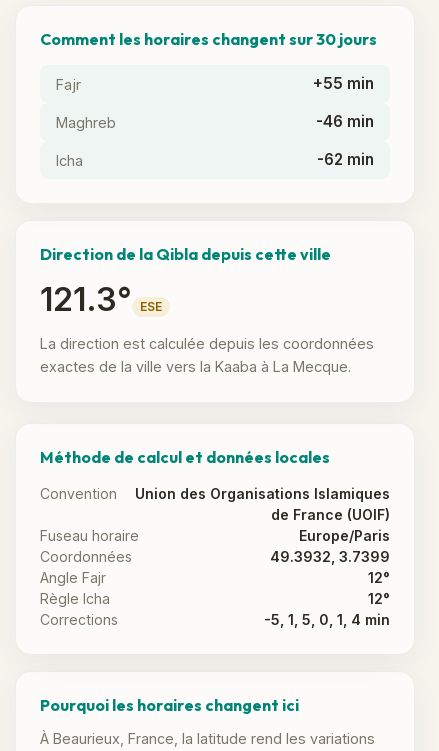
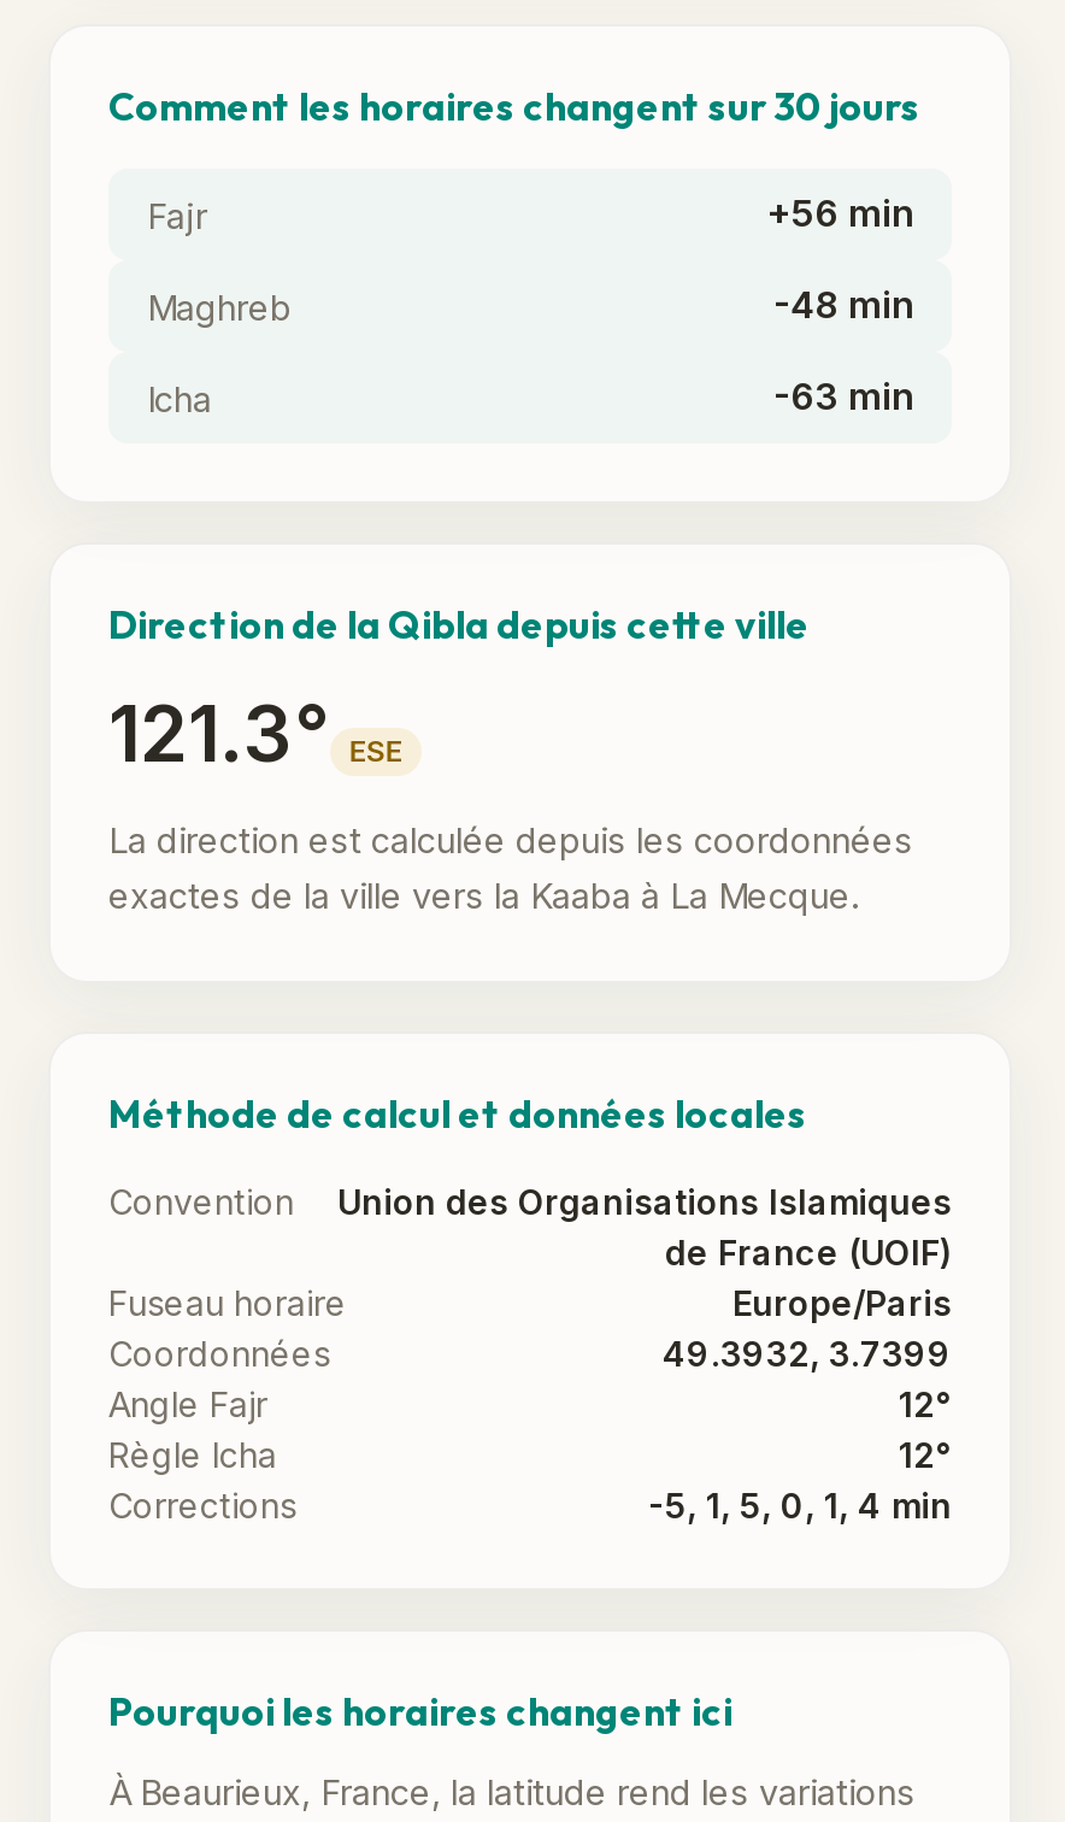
[313,74,374,93] +55 min -> [766,190,913,236] +56 min
[316,112,374,131] -46 min -> [773,282,913,328] -48 min
[317,150,374,169] -62 min -> [773,374,913,419] -63 min

